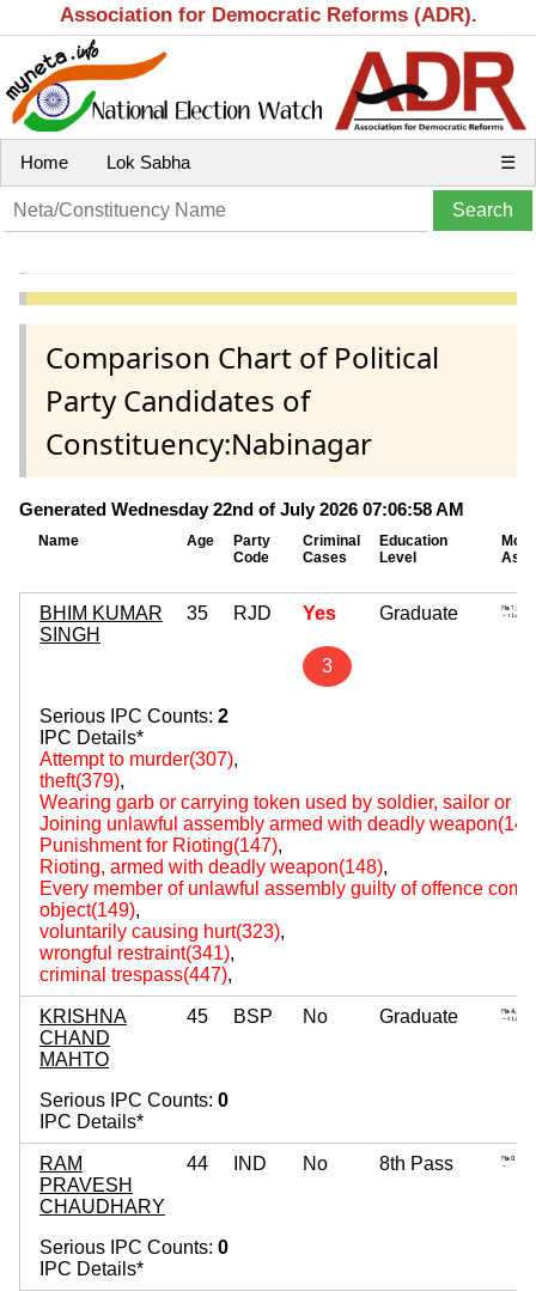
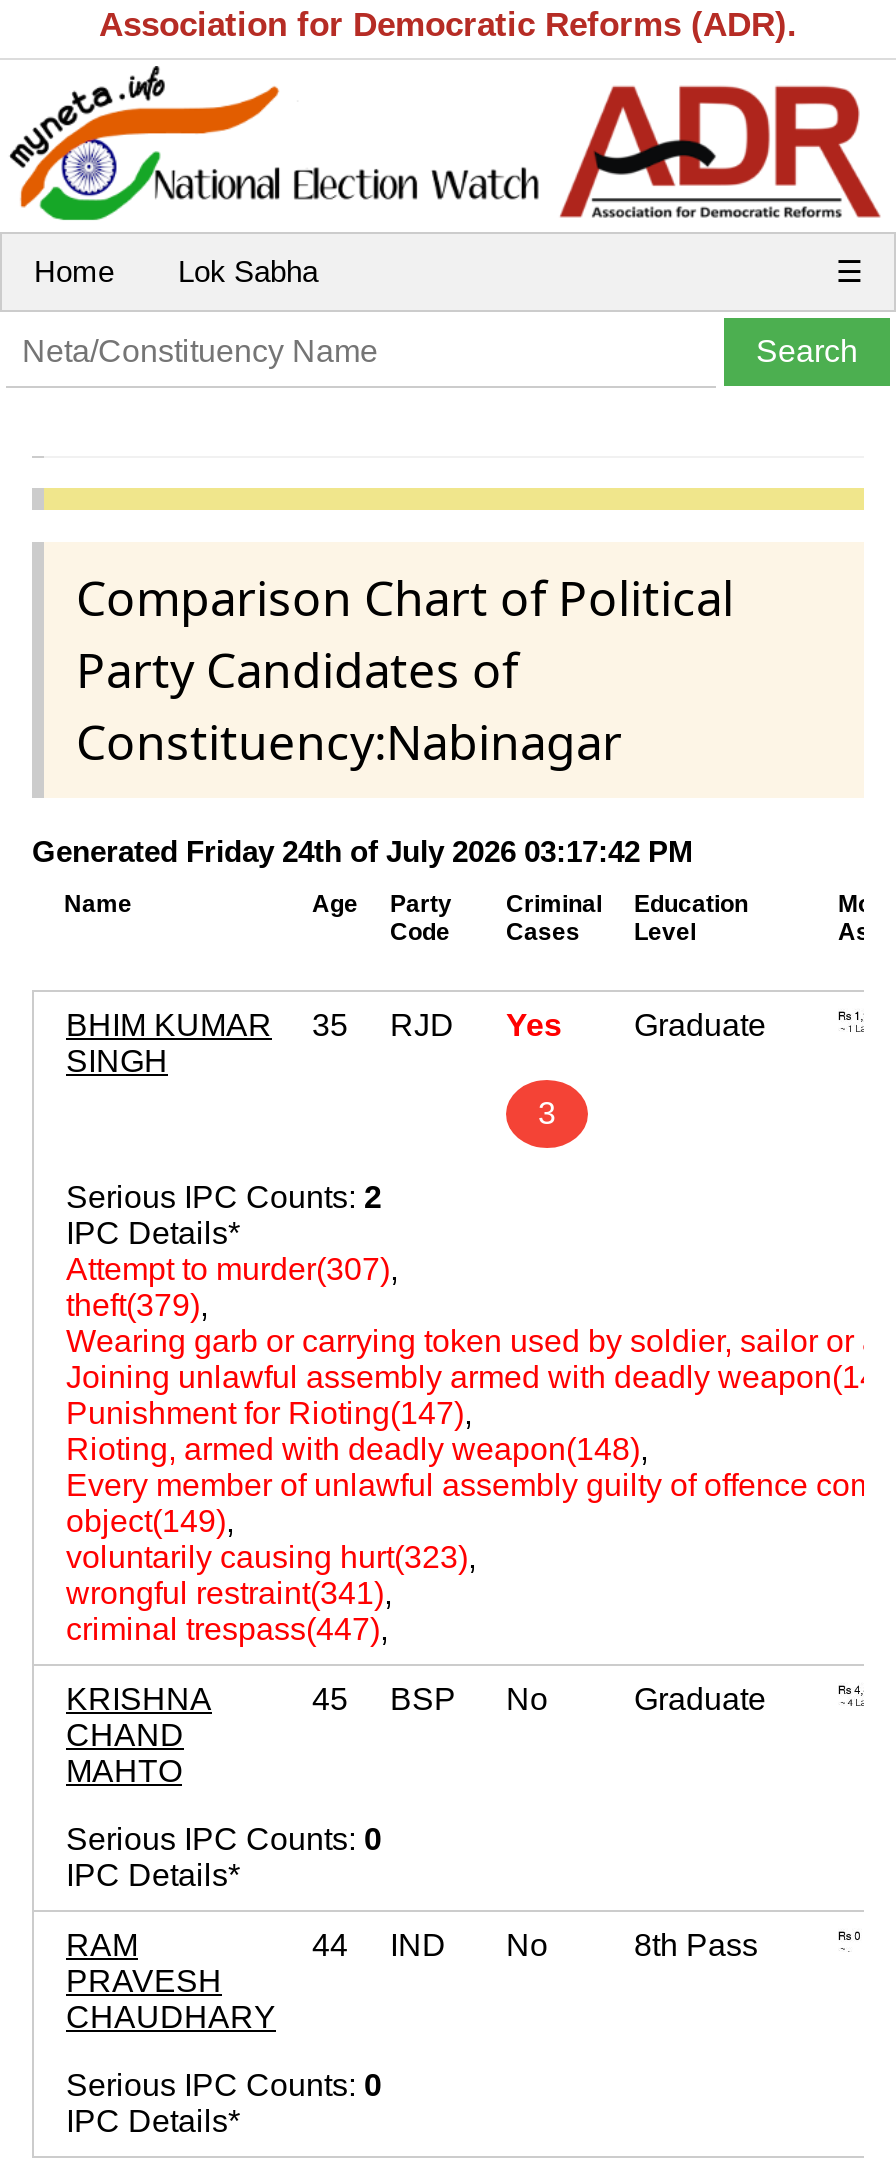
[19,499,464,519] Generated Wednesday 22nd of July 2026 07:06:58 AM -> [32,834,694,868] Generated Friday 24th of July 2026 03:17:42 PM

